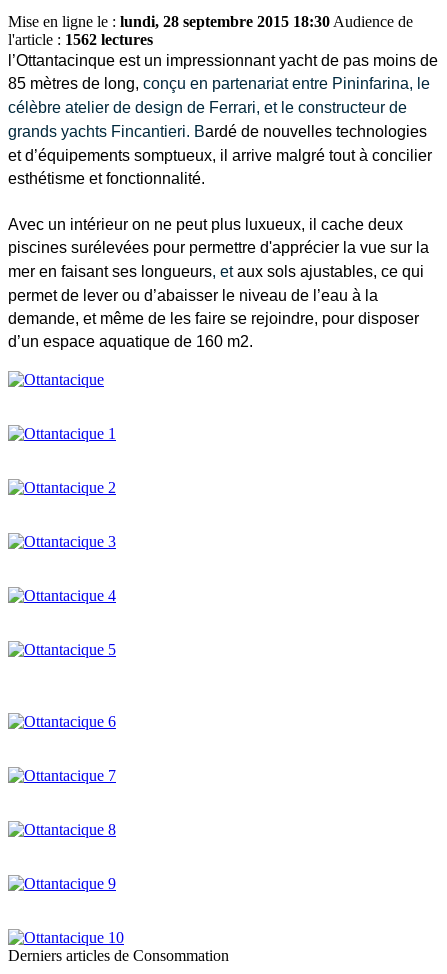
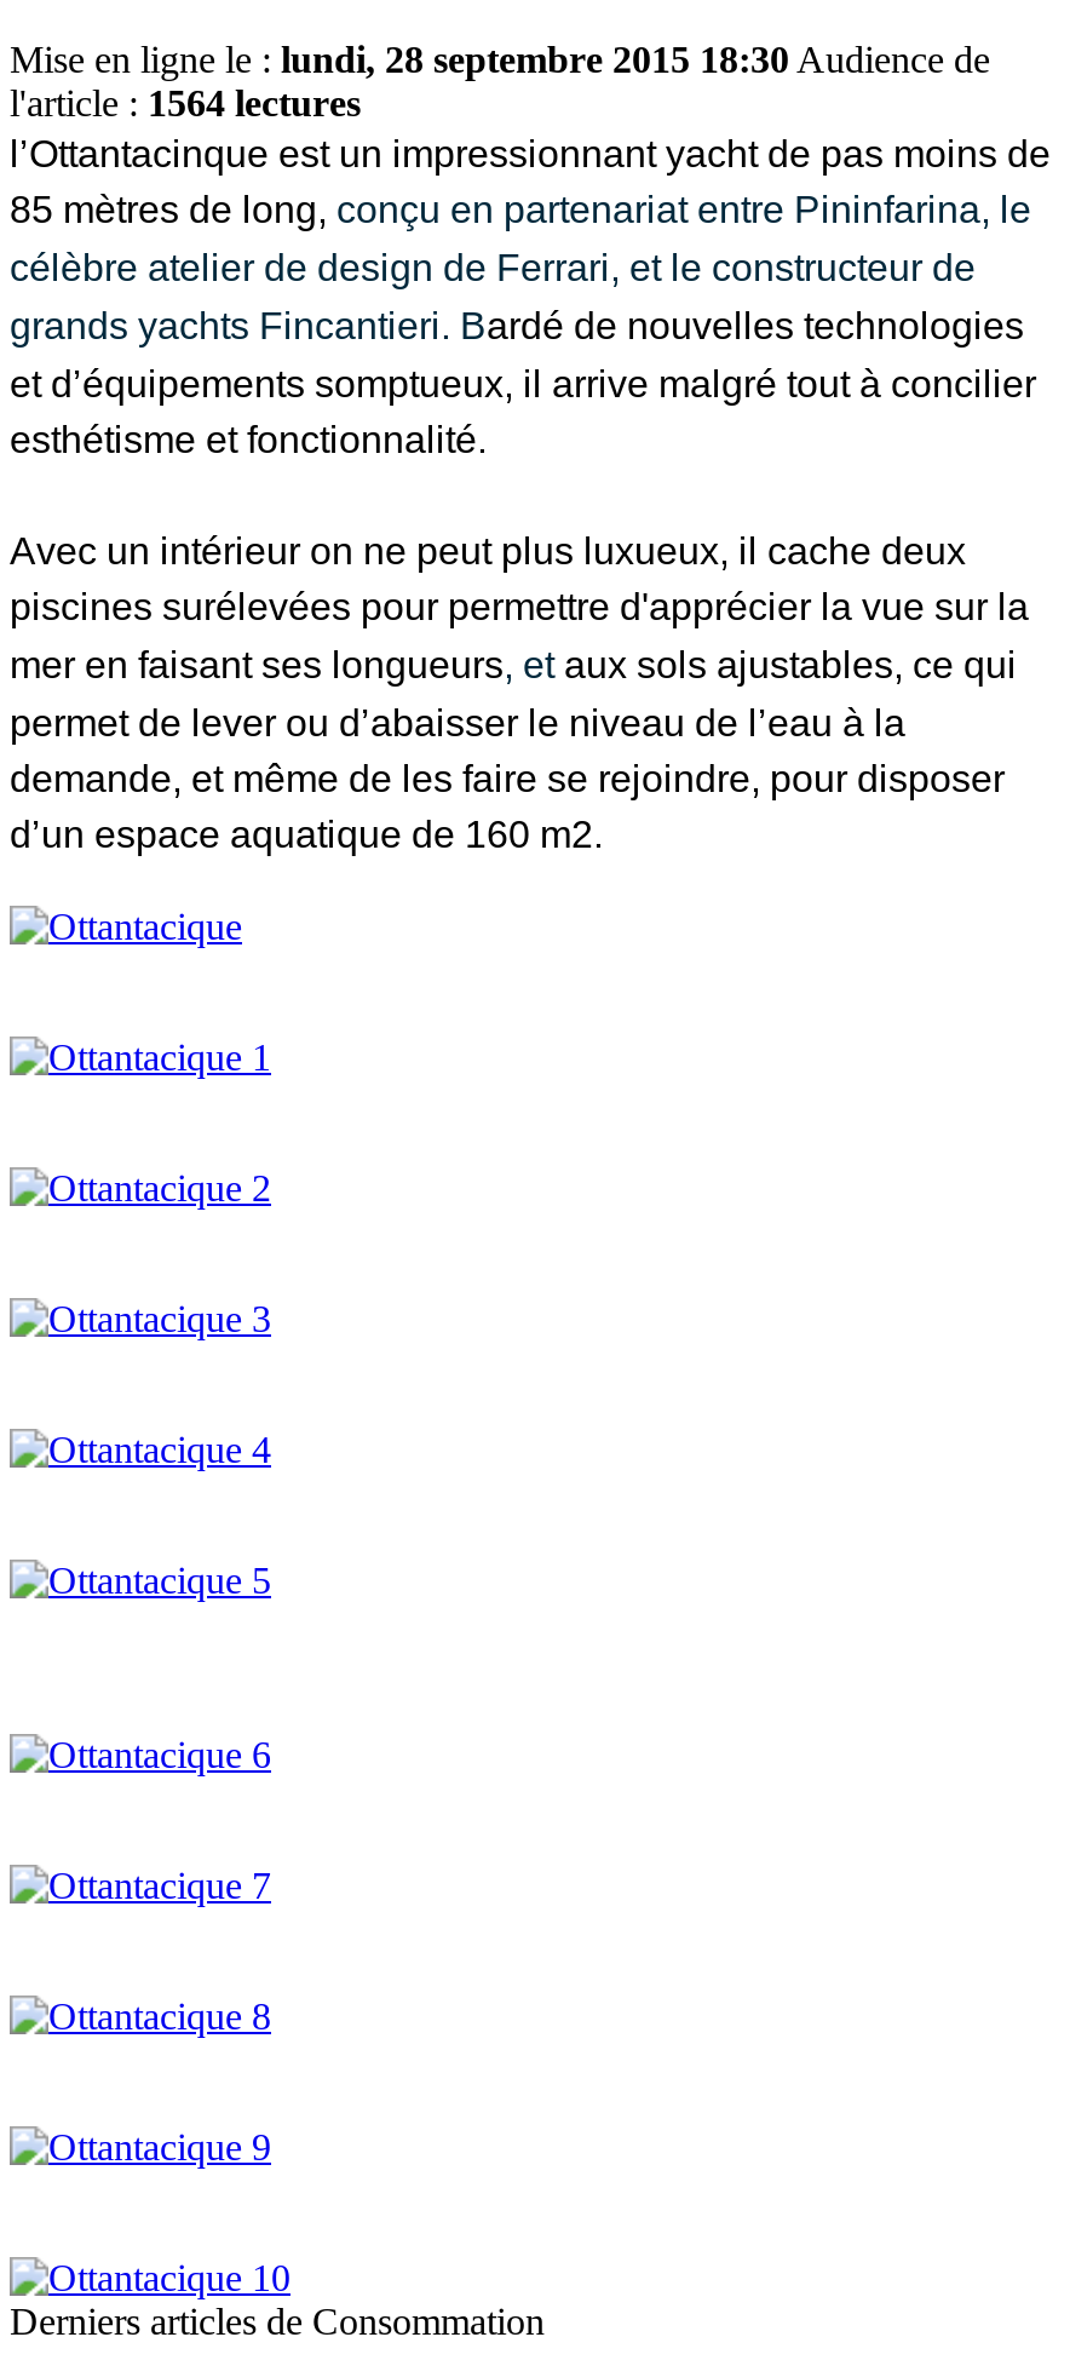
[8,31,153,48] l'article : 1562 lectures -> [10,83,361,124] l'article : 1564 lectures

